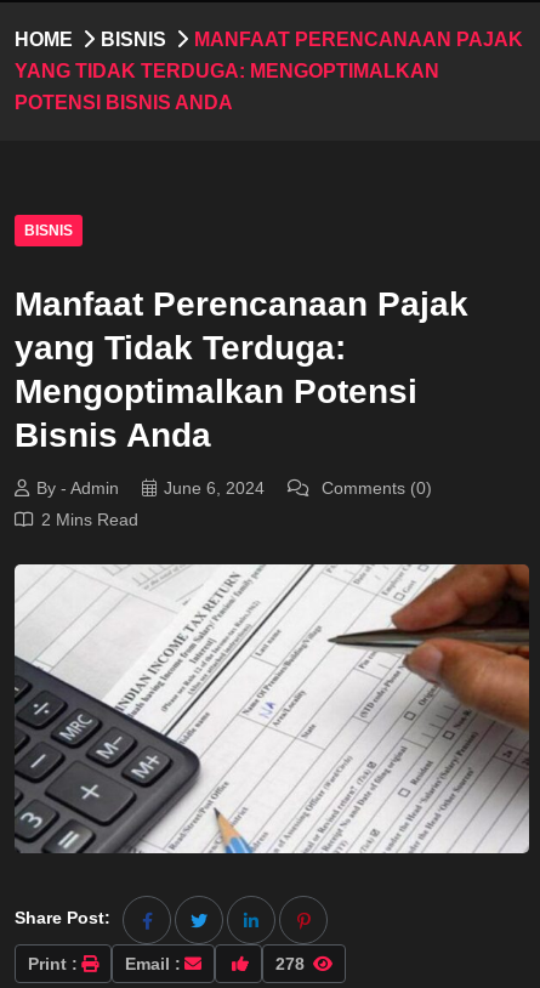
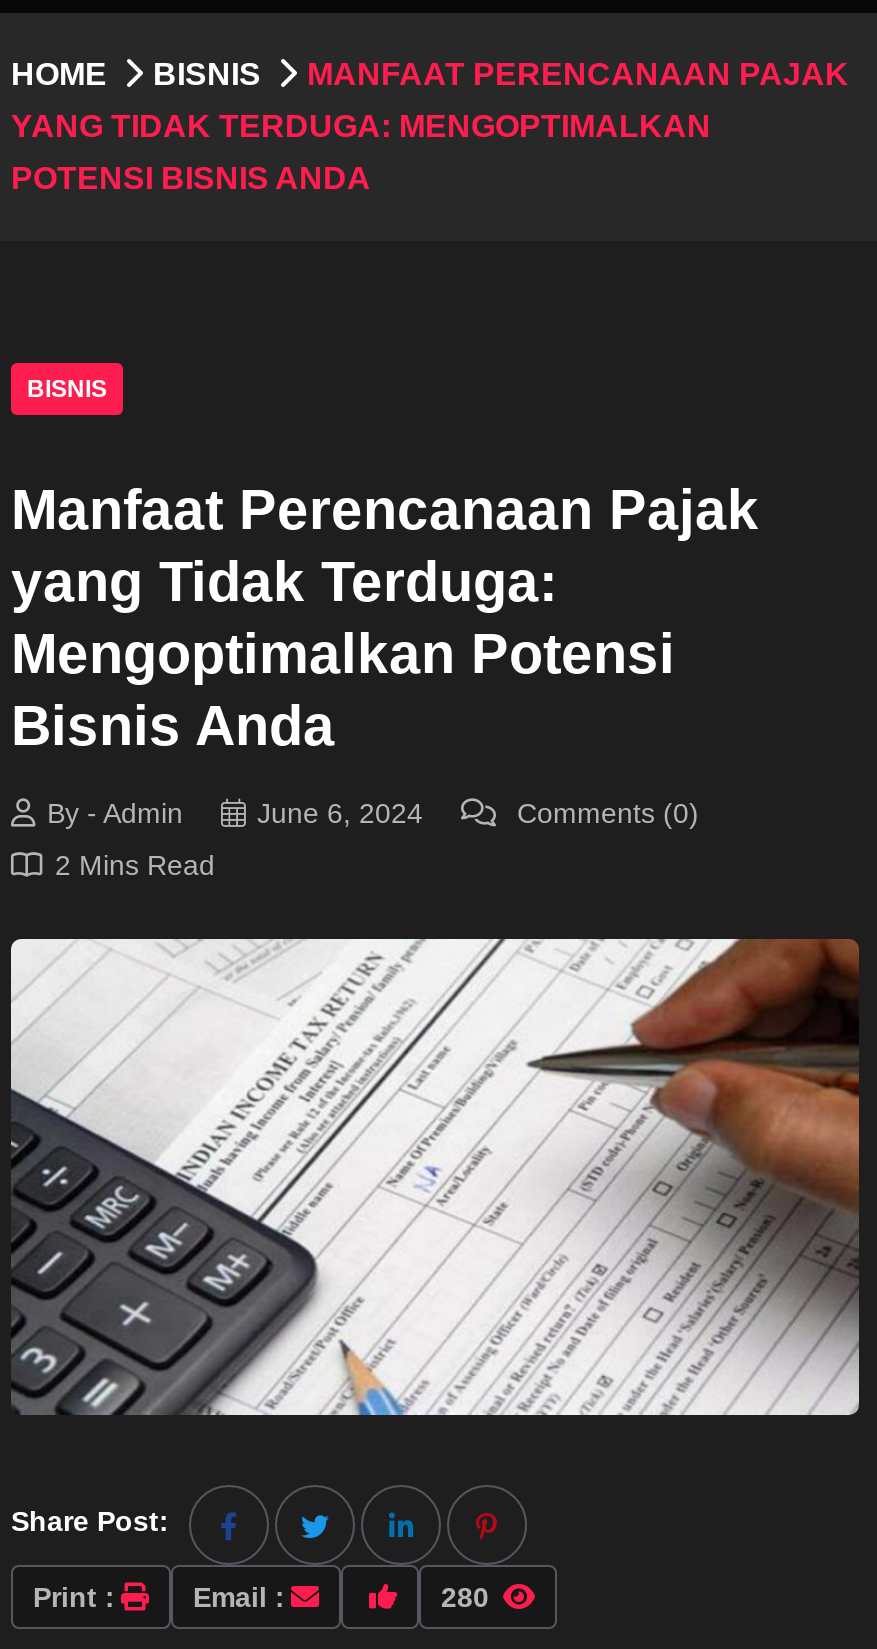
[275,954,309,974] 278 -> [441,1581,497,1613] 280

